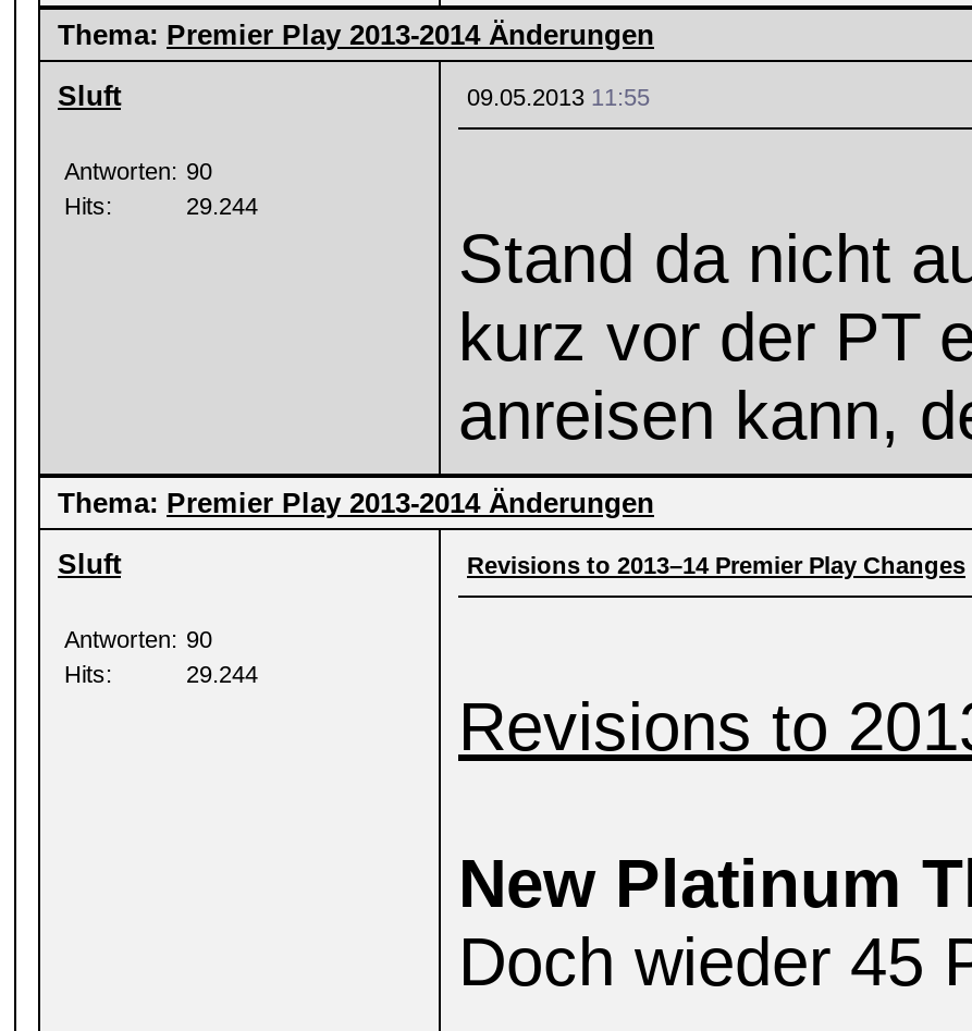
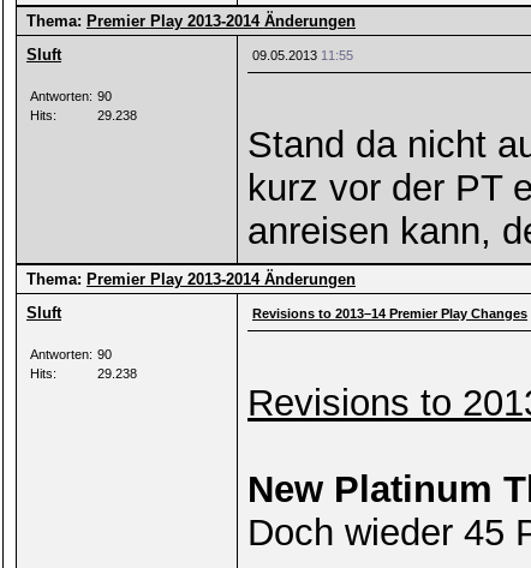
[186,193,258,219] 29.244 -> [97,108,137,122] 29.238
[186,661,258,687] 29.244 -> [97,366,137,381] 29.238

